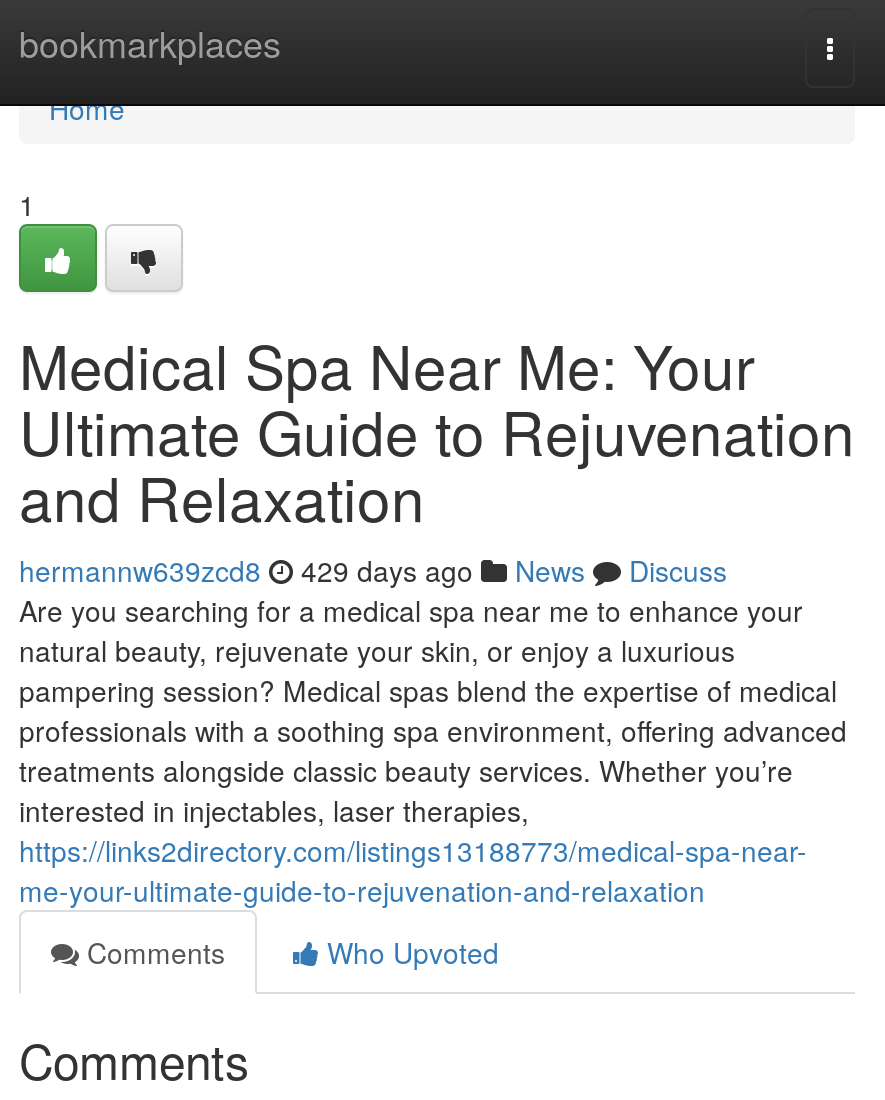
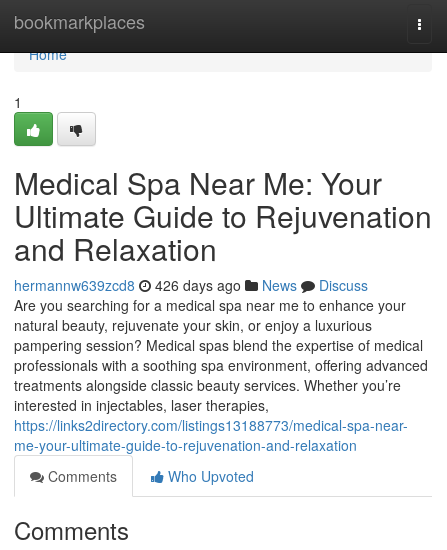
[19,550,727,590] hermannw639zcd8 429 days ago News Discuss -> [14,275,368,295] hermannw639zcd8 426 days ago News Discuss

